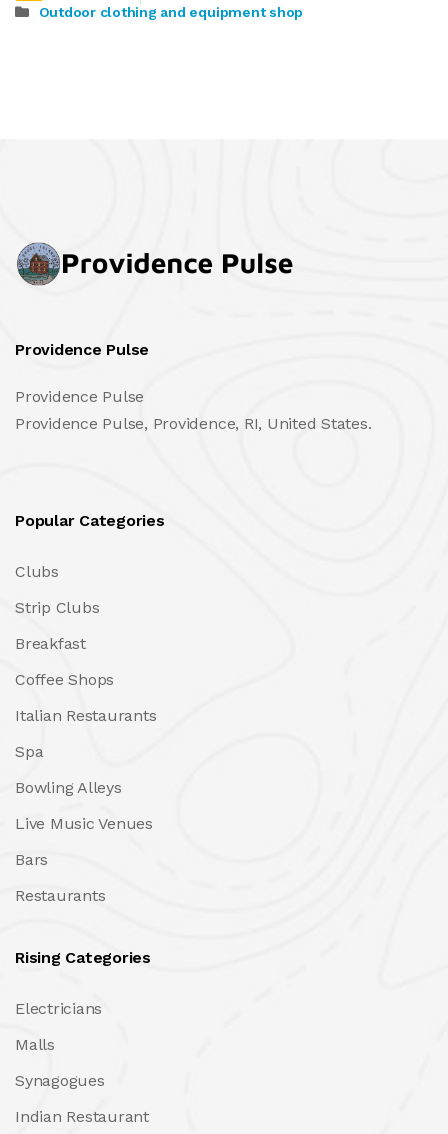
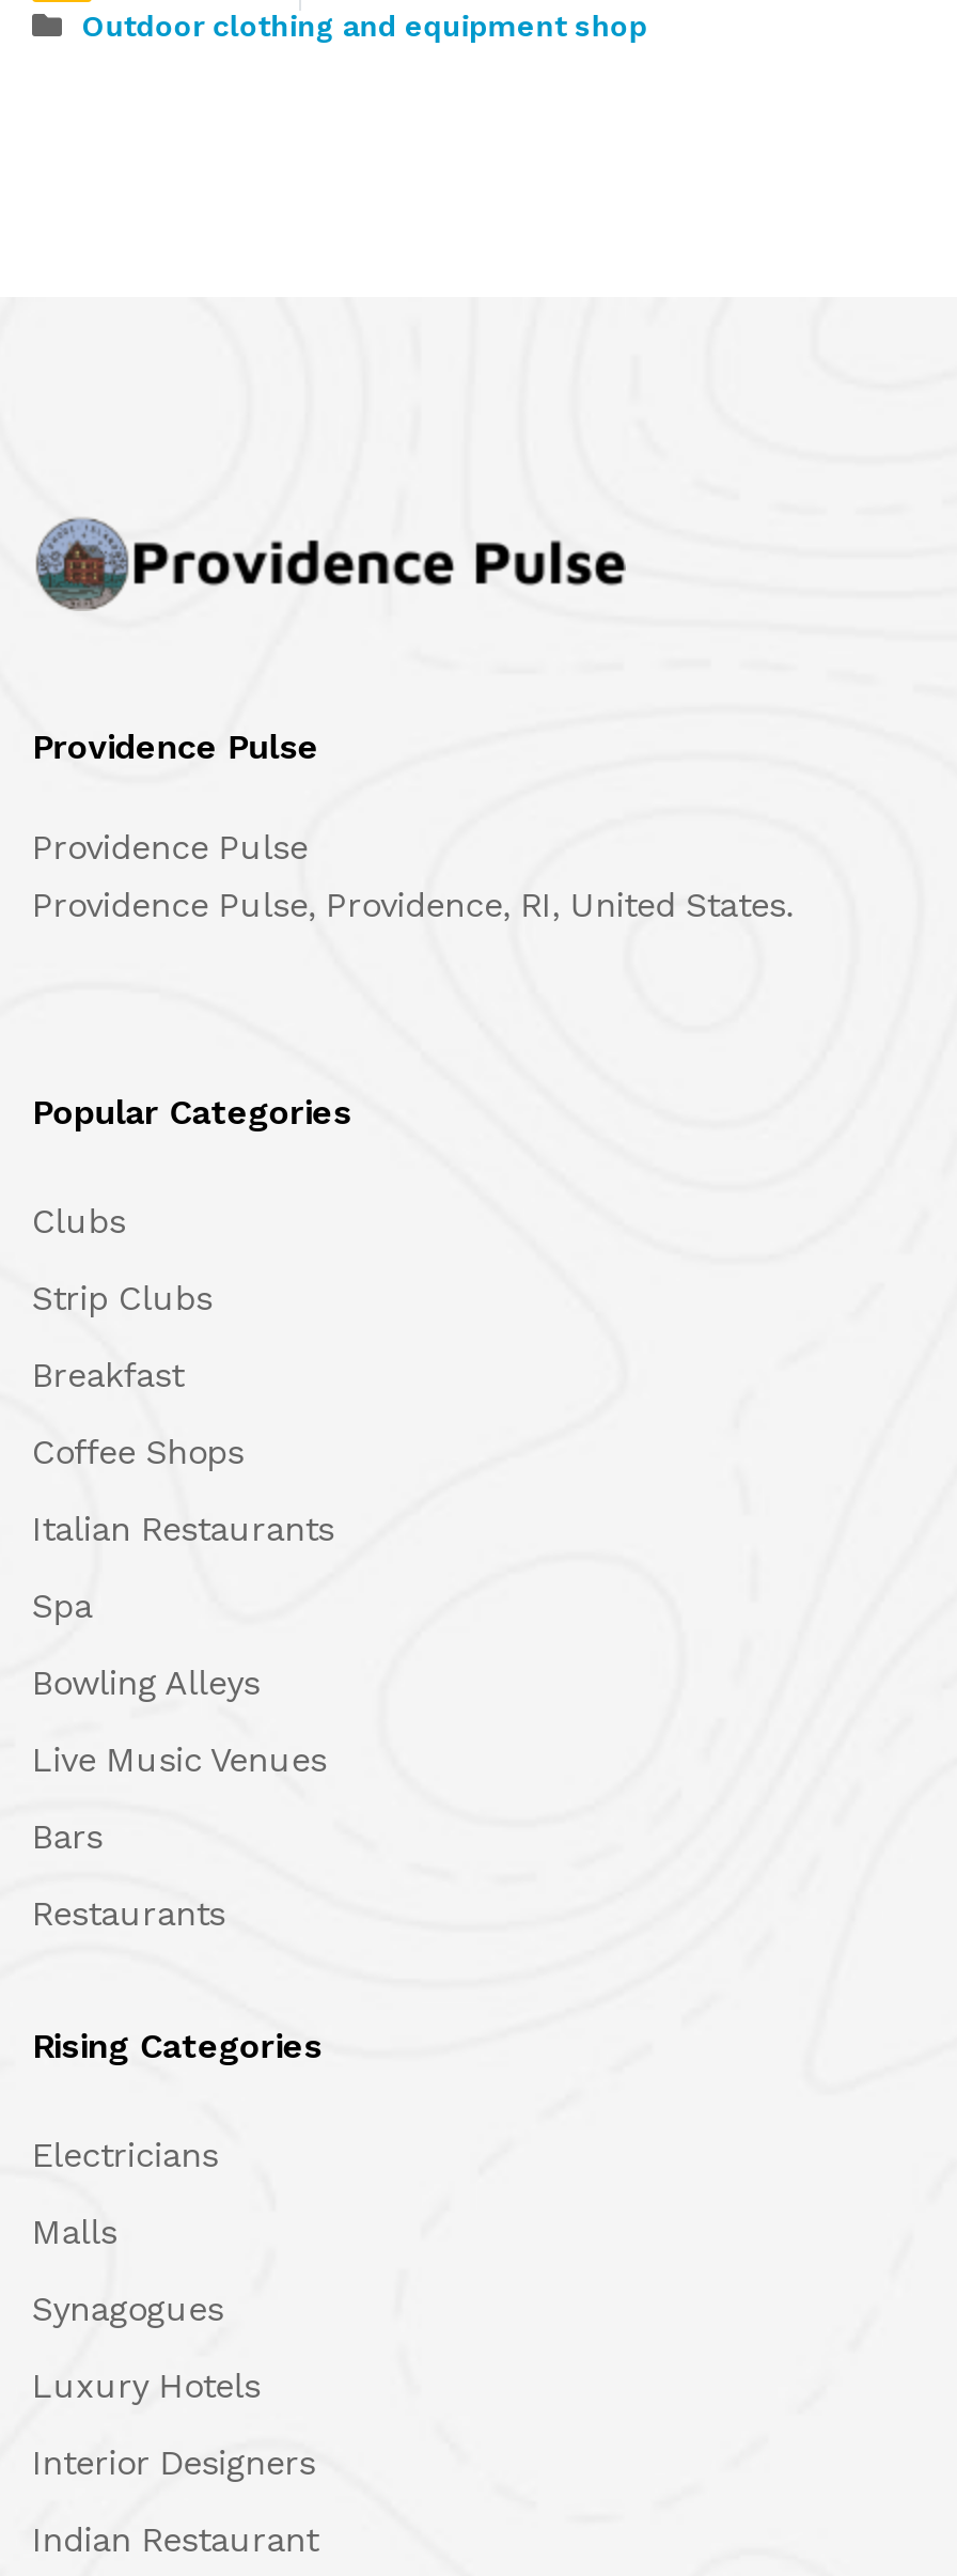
none -> [32,2365,316,2482] Luxury Hotels | Interior Designers

